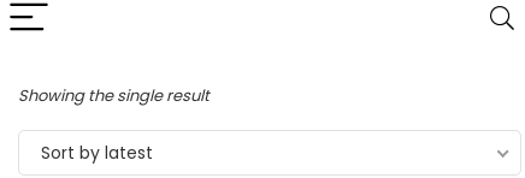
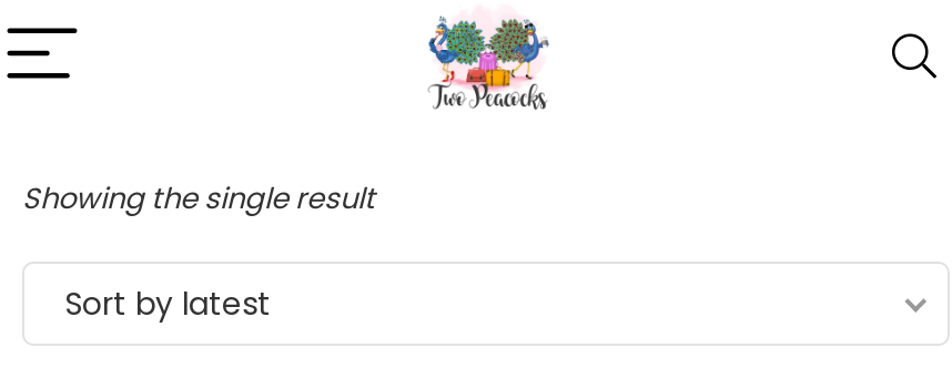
none -> [426,11,550,111] [image]

